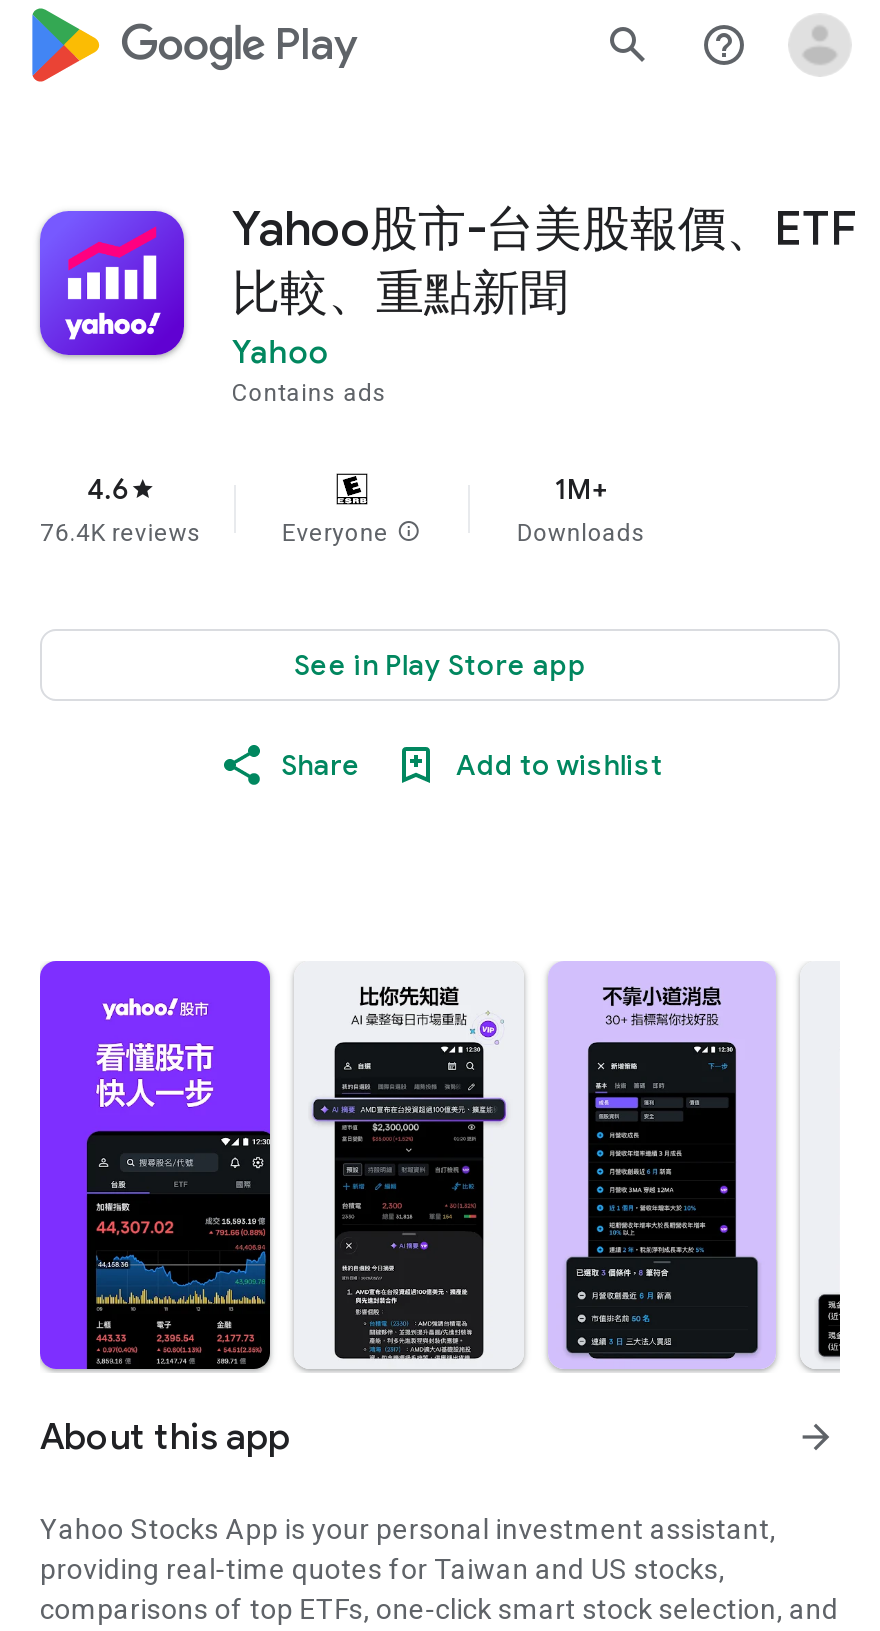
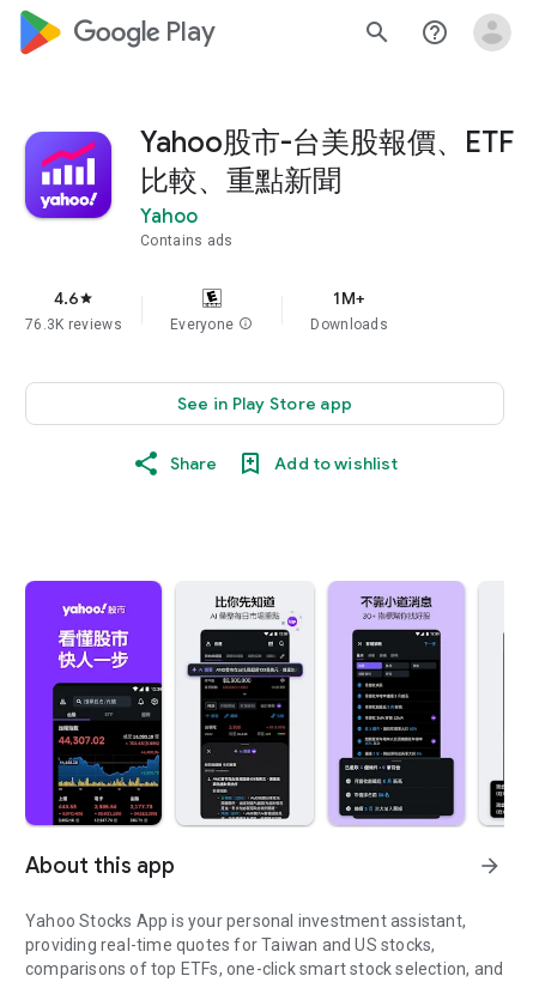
[40,519,202,547] 76.4K reviews -> [25,316,122,333] 76.3K reviews

